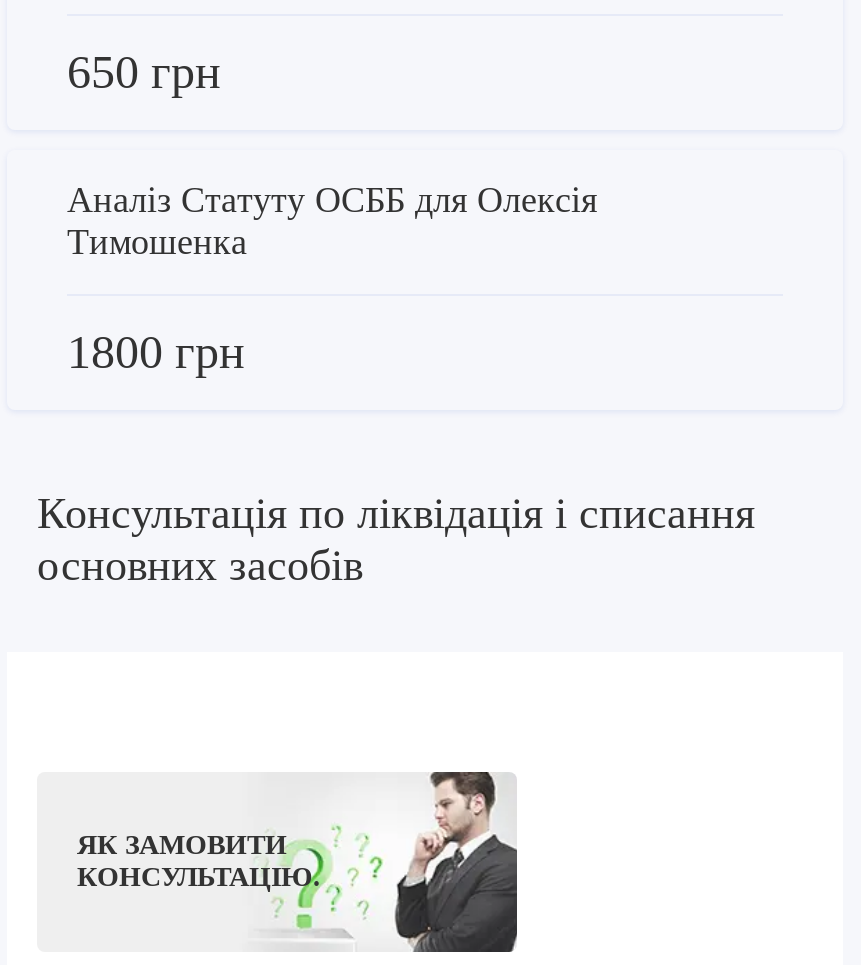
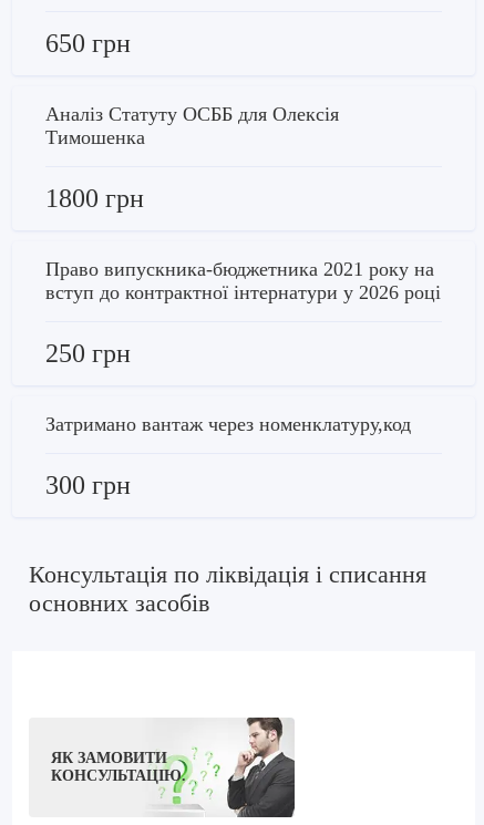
none -> [45,258,441,499] Право випускника-бюджетника 2021 року на | вступ до контрактної інтернатури у 2026 році | 250 грн | Затримано вантаж через номенклатуру,код | 300 грн

